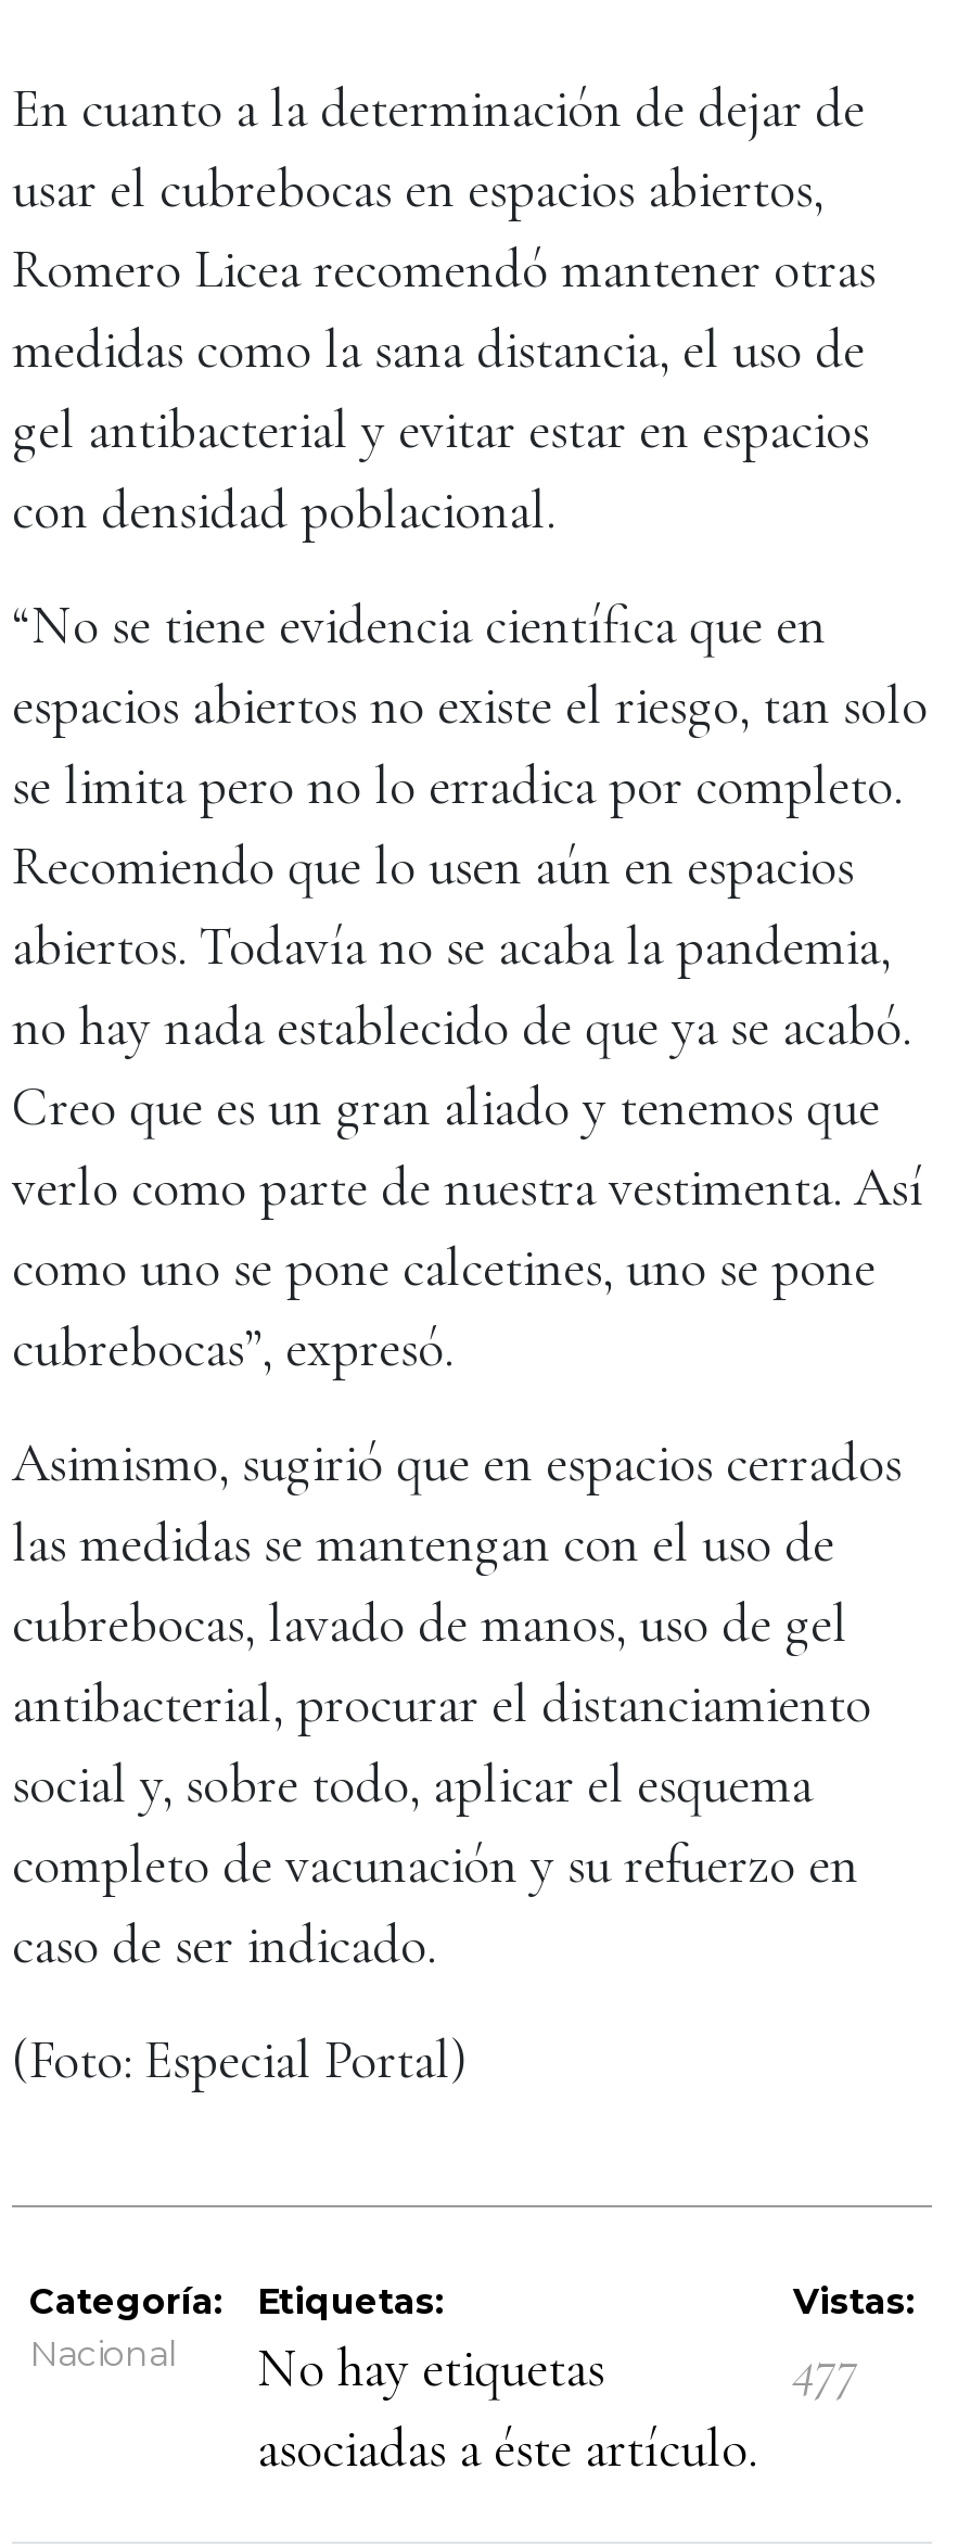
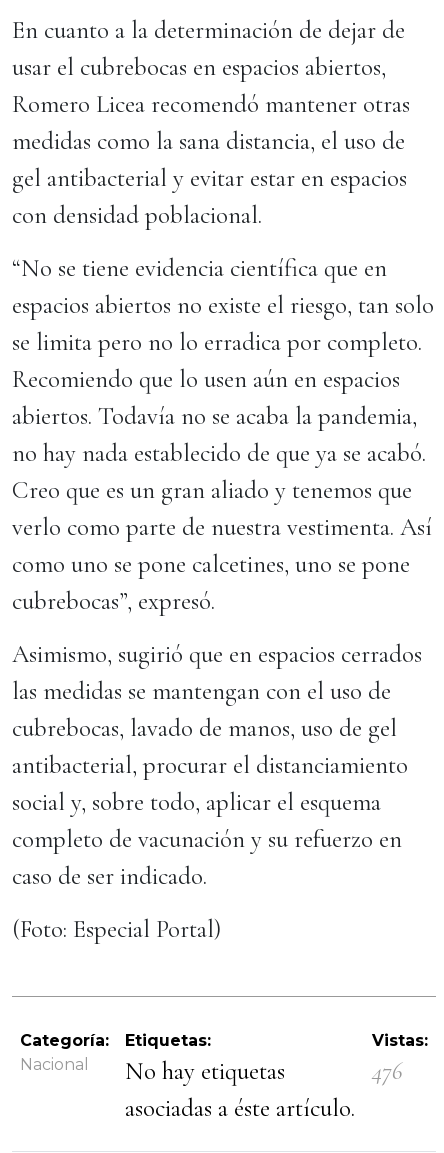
[793,2335,858,2401] 477 -> [372,1056,402,1086] 476

